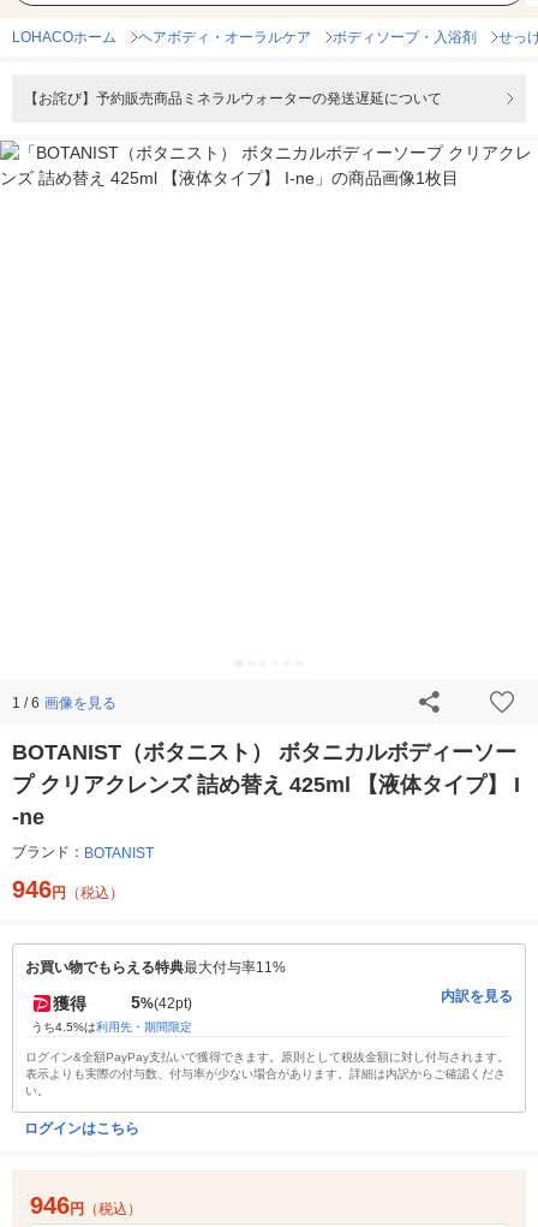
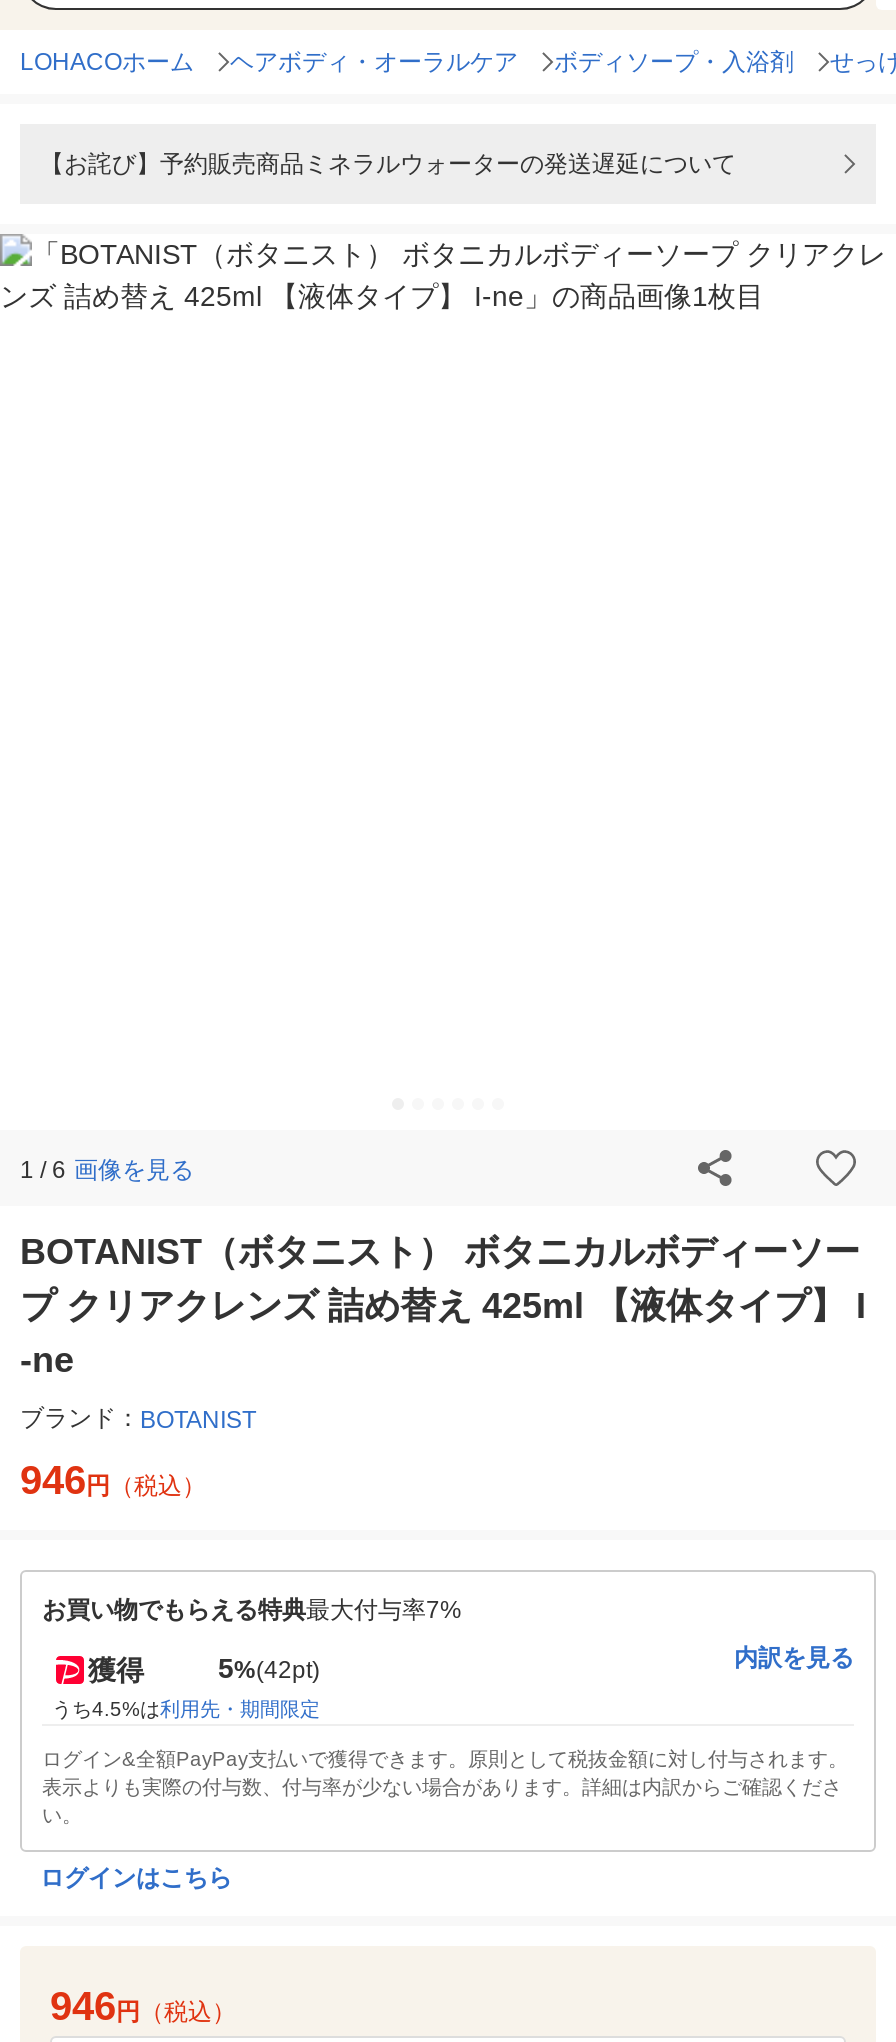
[25,959,286,976] お買い物でもらえる特典最大付与率11% -> [42,1597,462,1625] お買い物でもらえる特典最大付与率7%

